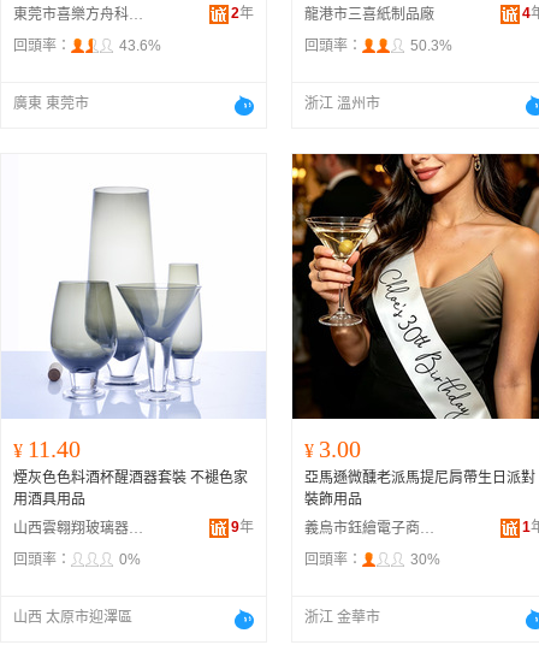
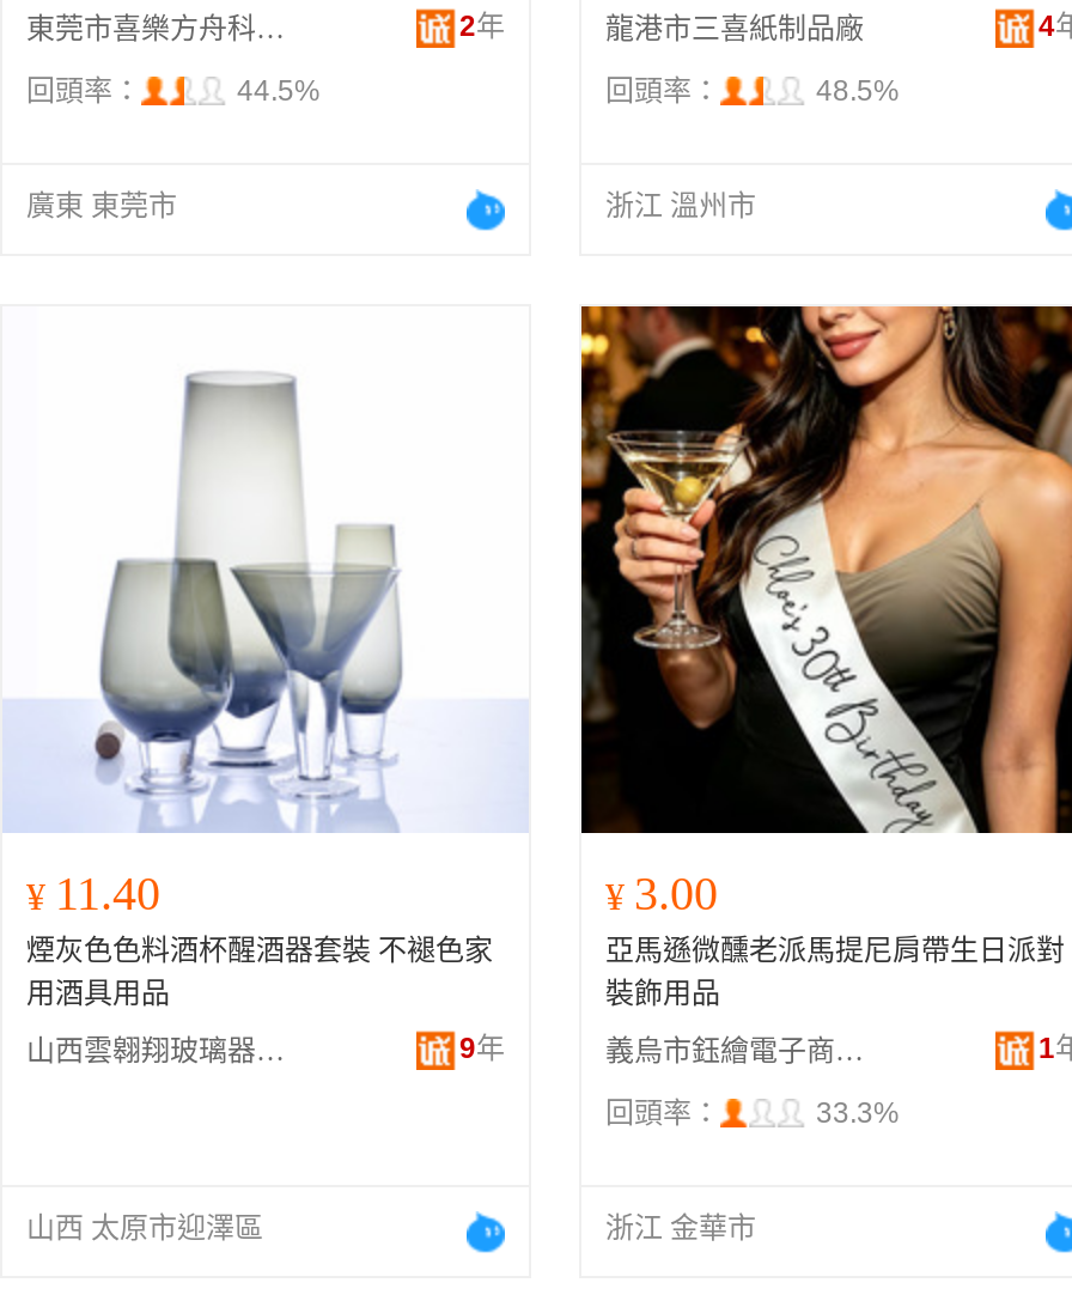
[119,37,161,54] 43.6% -> [237,74,321,108] 44.5%
[410,37,452,54] 50.3% -> [816,74,900,108] 48.5%
[13,551,141,568] 回頭率： | 0% -> none
[410,551,440,568] 30% -> [816,1096,900,1130] 33.3%

